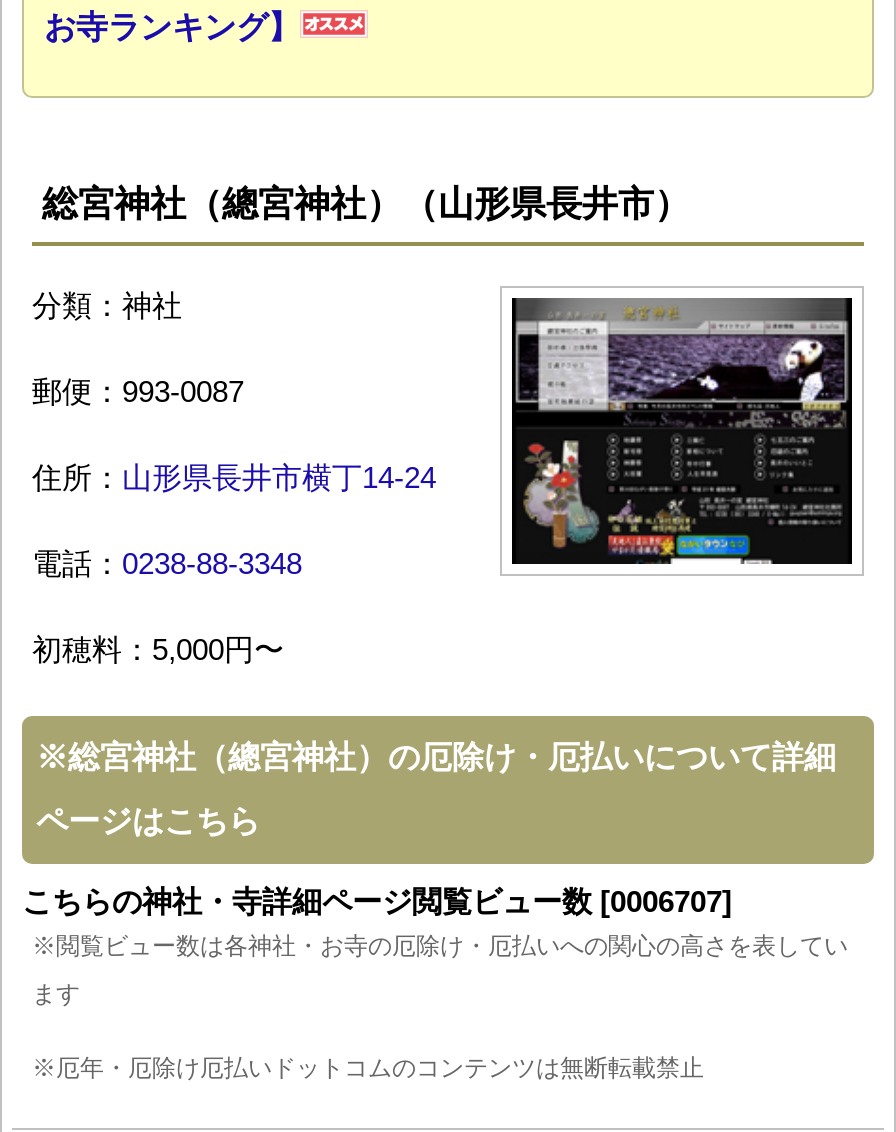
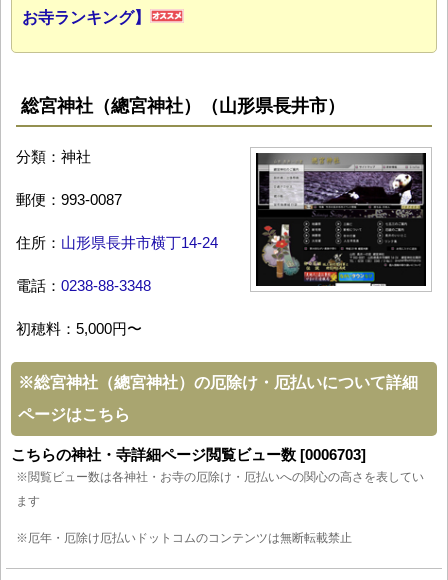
[22,884,732,918] こちらの神社・寺詳細ページ閲覧ビュー数 [0006707] -> [11,446,366,463] こちらの神社・寺詳細ページ閲覧ビュー数 [0006703]

